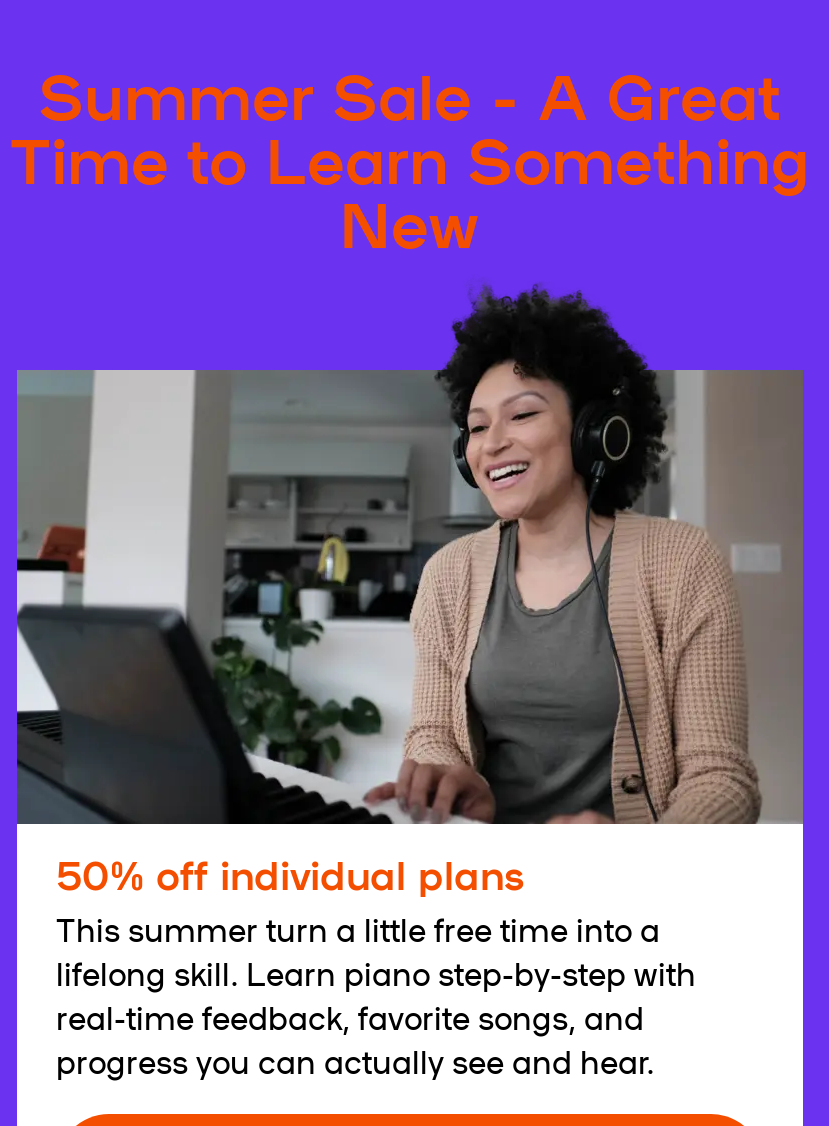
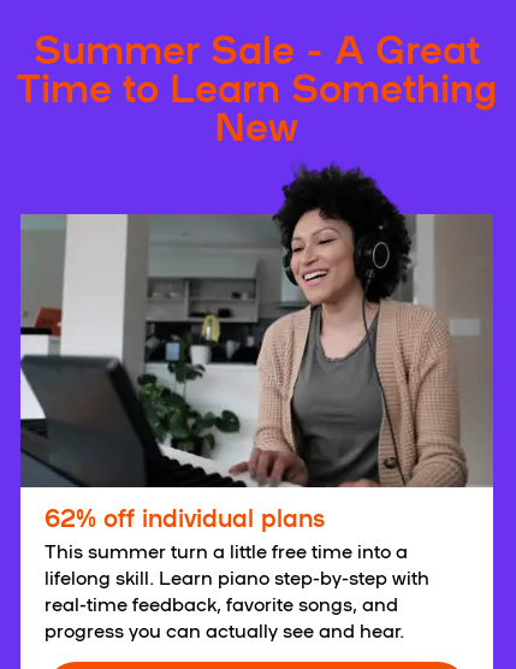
[56,843,524,899] 50% off individual plans -> [44,499,324,532] 62% off individual plans

